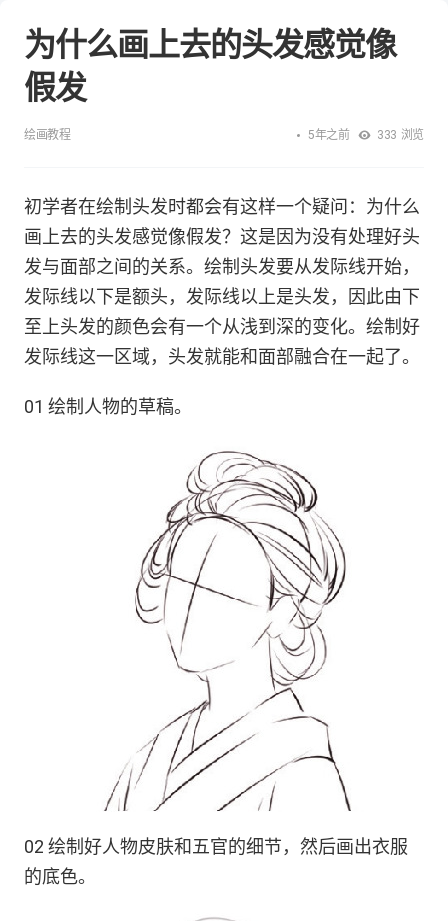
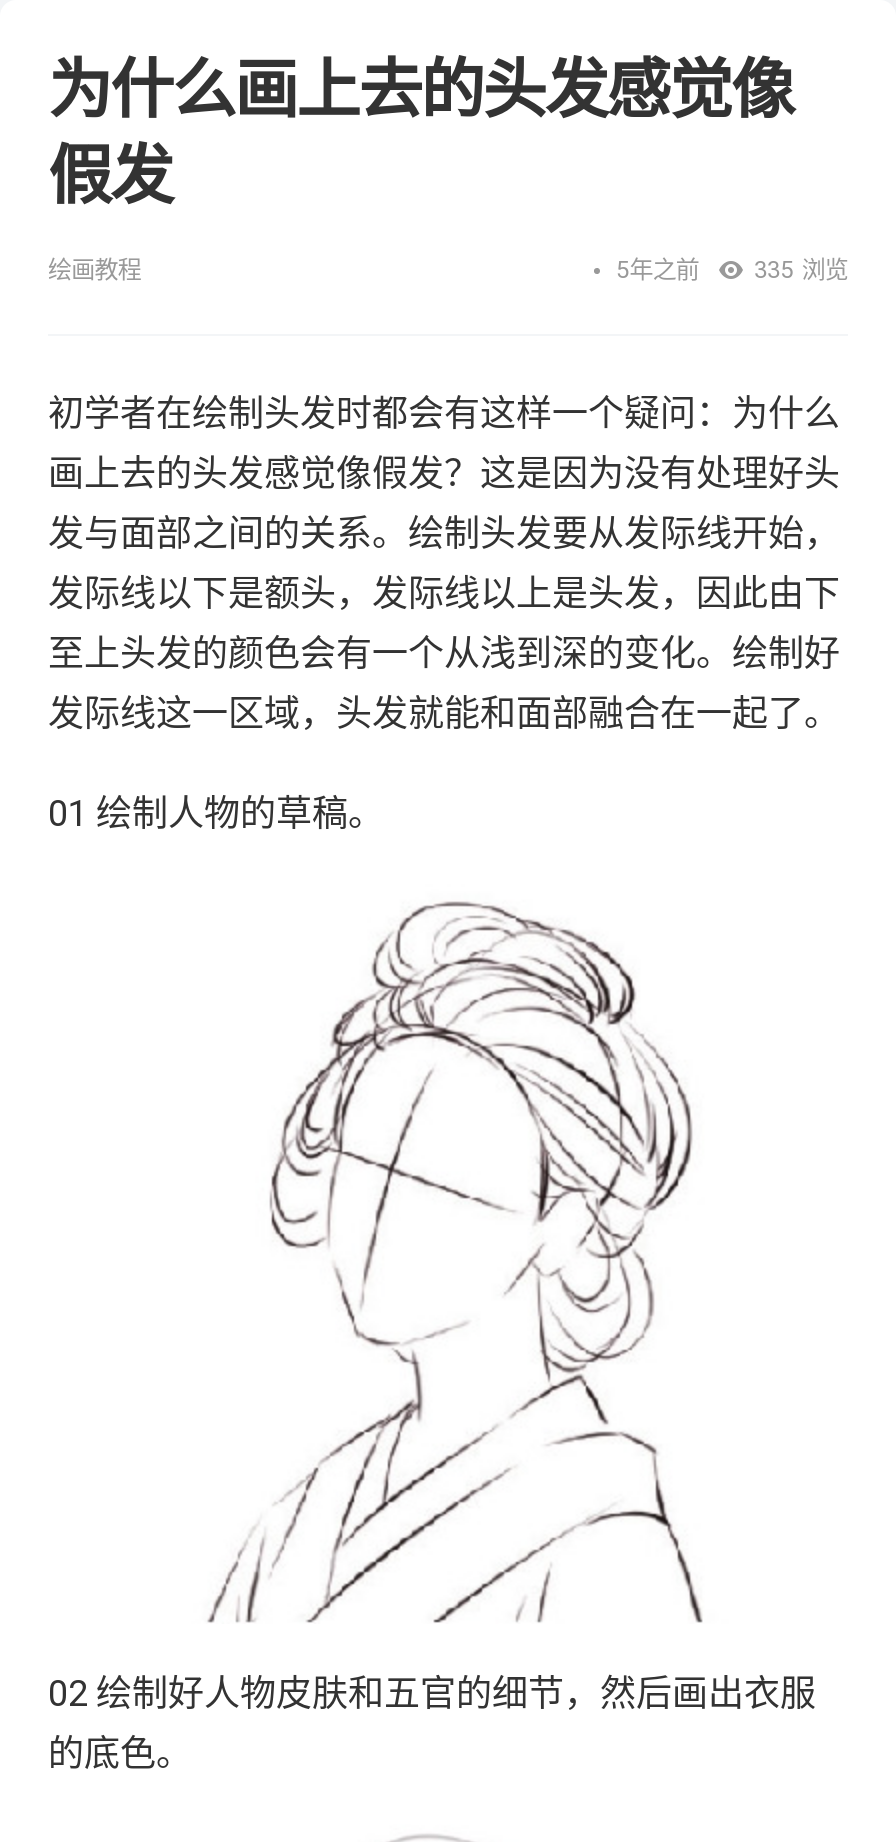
[308,128,424,142] 5年之前 333 浏览 -> [616,256,848,284] 5年之前 335 浏览

